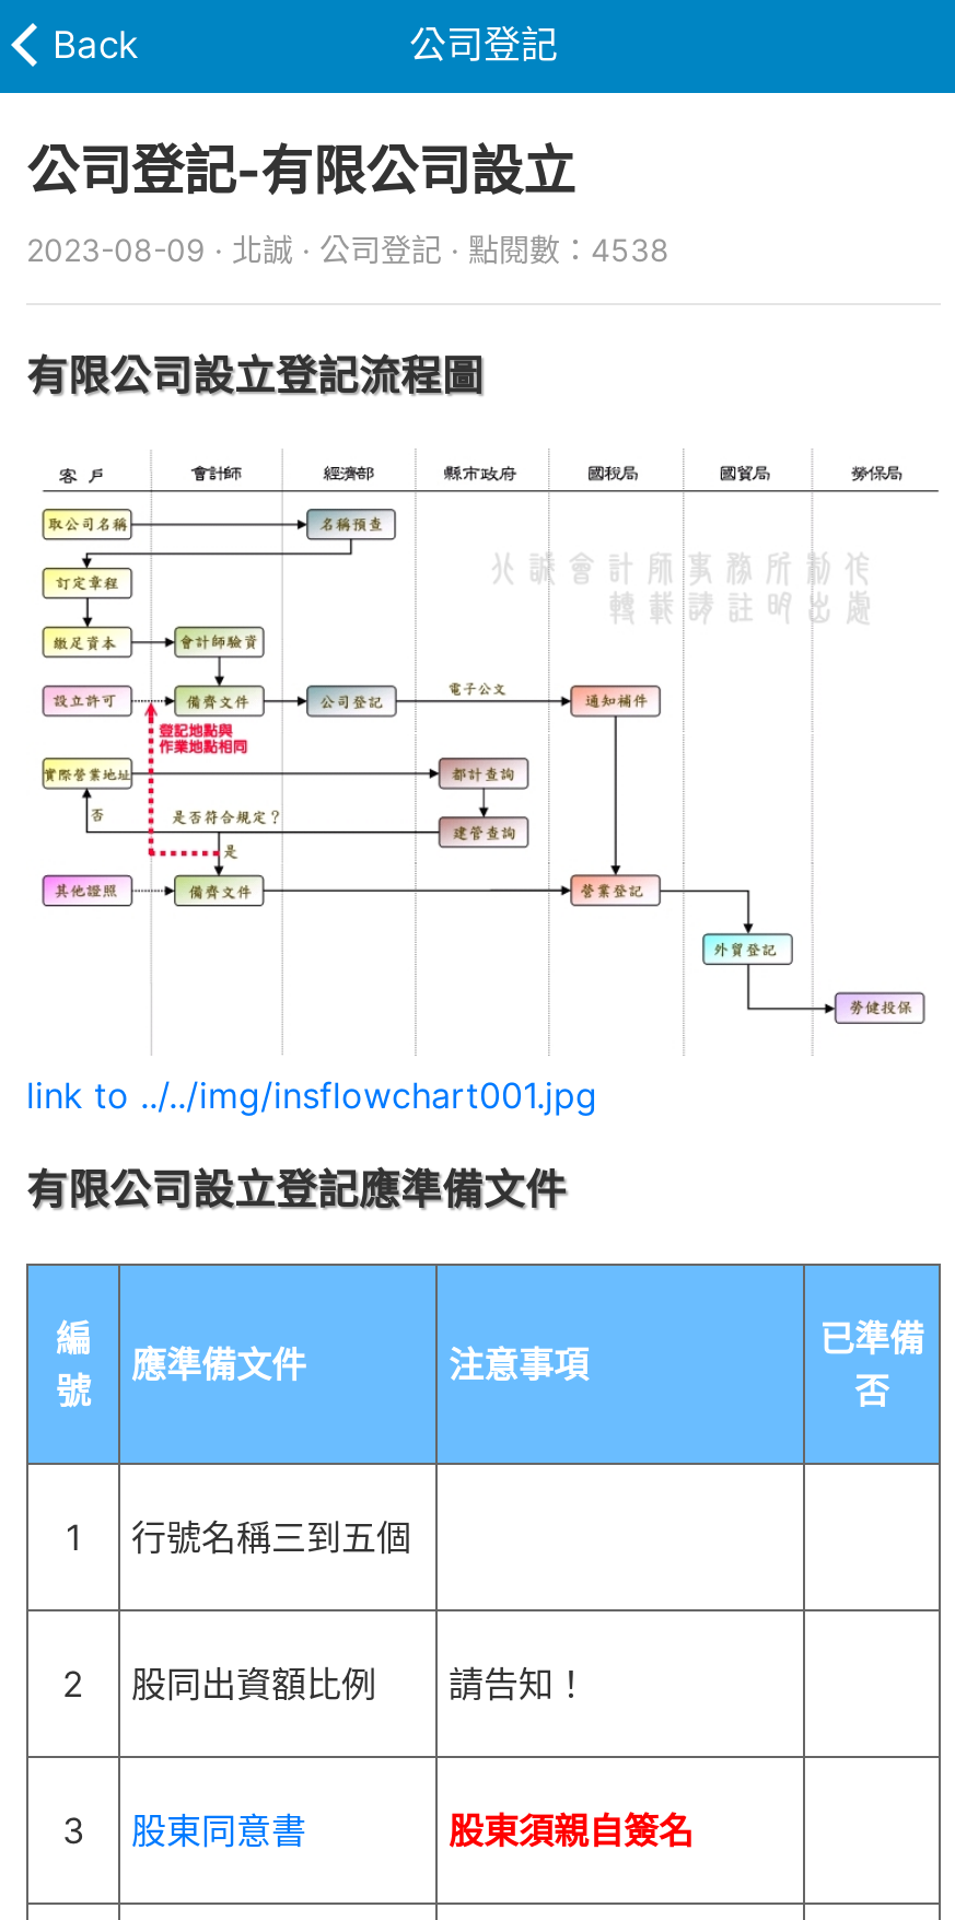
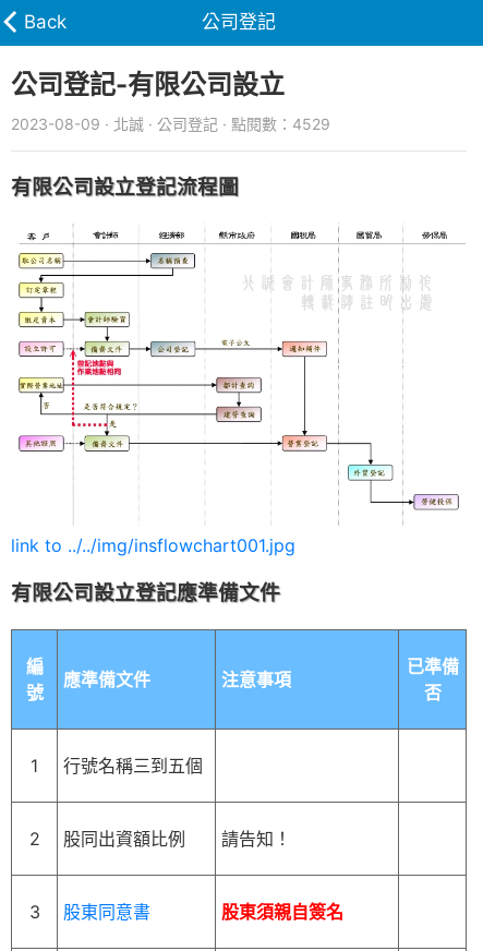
[26,231,669,268] 2023-08-09 · 北誠 · 公司登記 · 點閱數：4538 -> [11,115,330,133] 2023-08-09 · 北誠 · 公司登記 · 點閱數：4529

